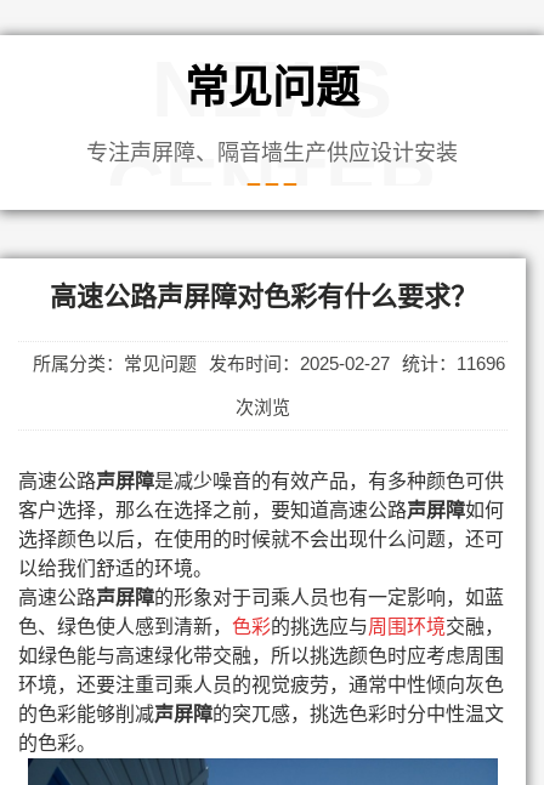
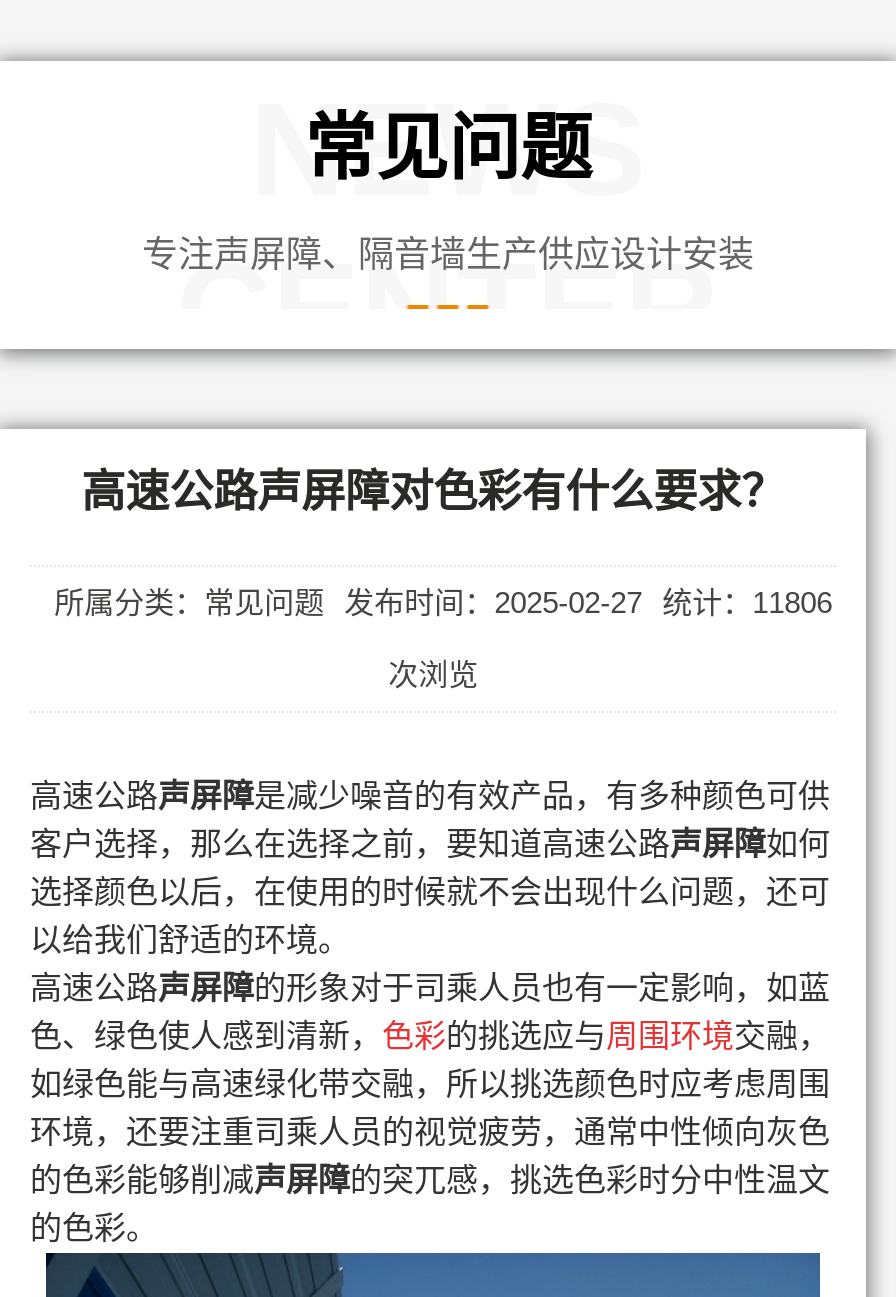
[33,352,505,373] 所属分类：常见问题 发布时间：2025-02-27 统计：11696 -> [54,584,832,618] 所属分类：常见问题 发布时间：2025-02-27 统计：11806

